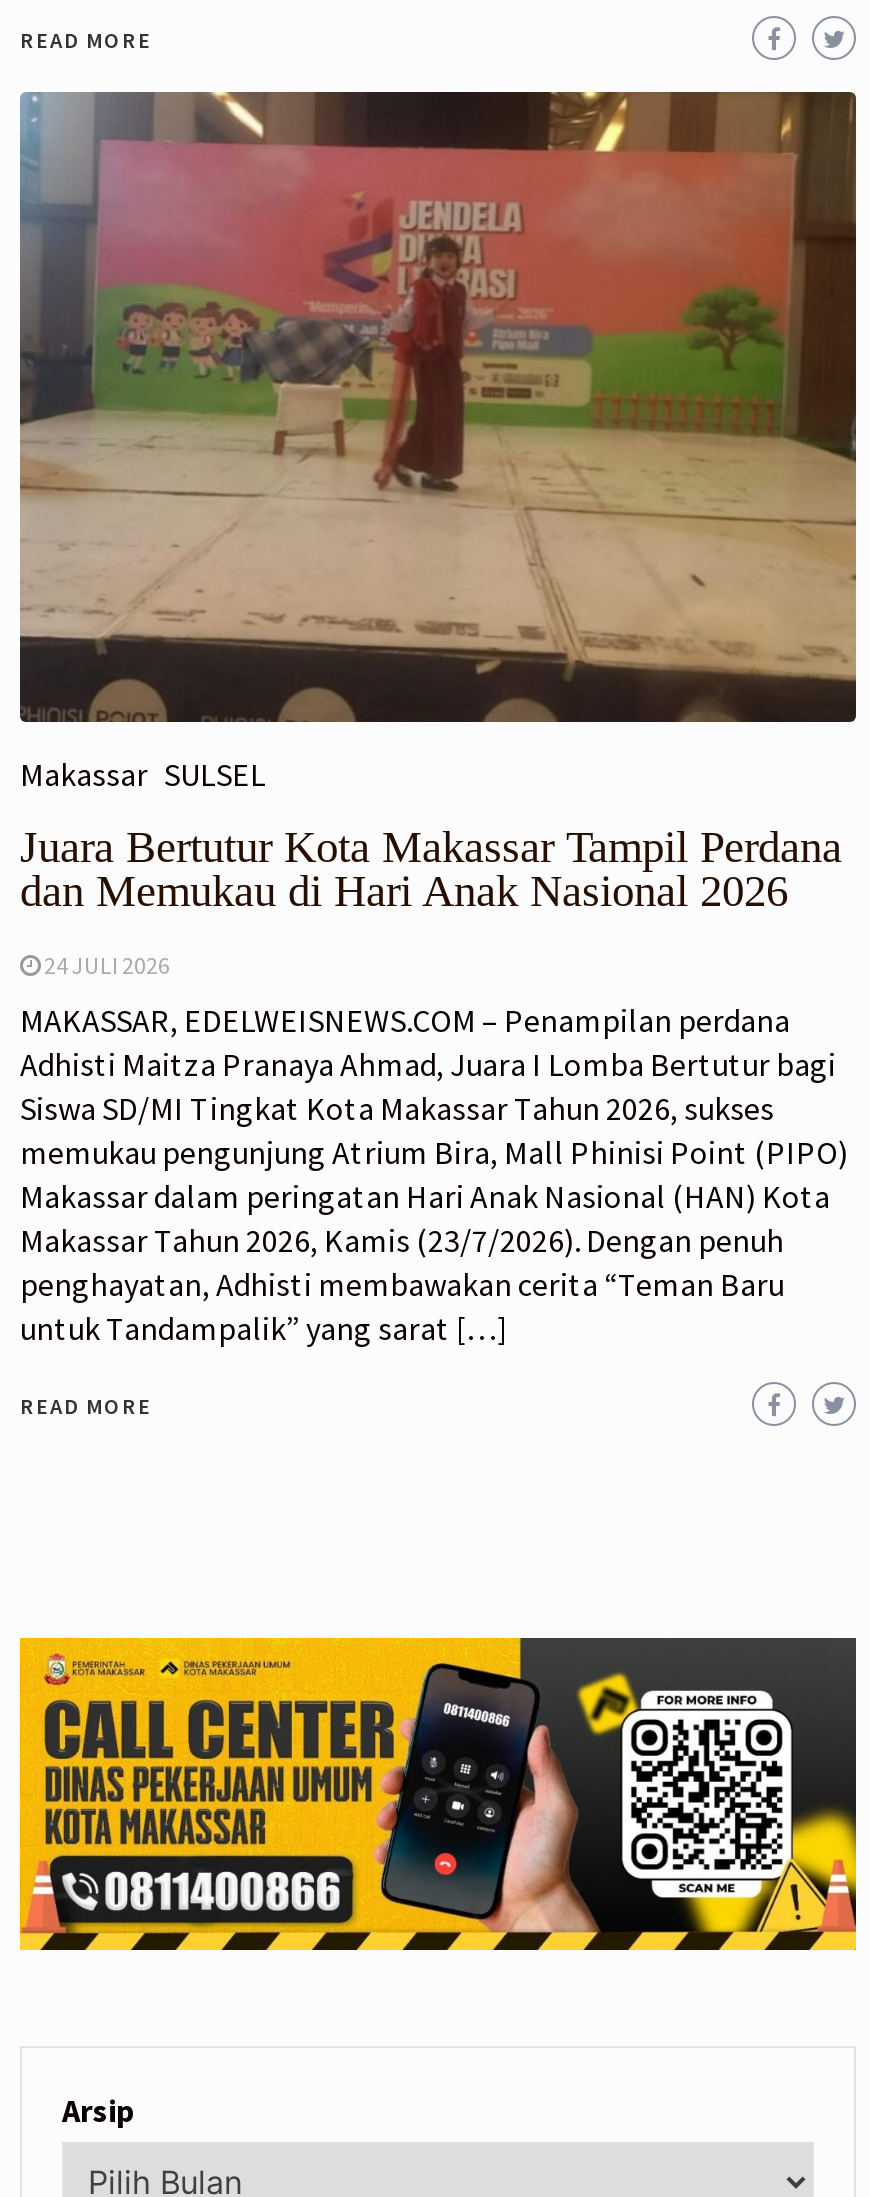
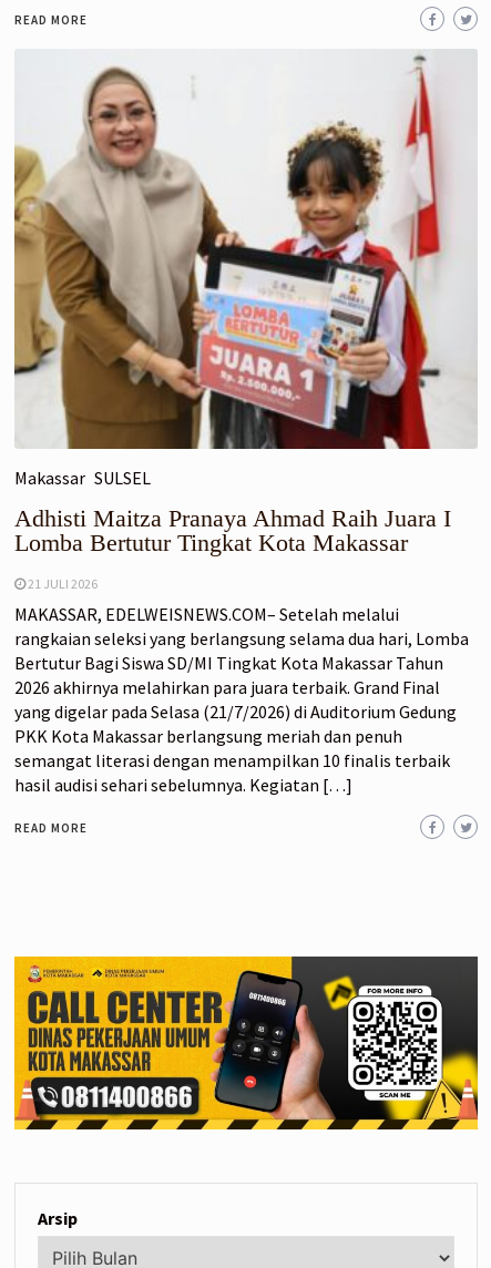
[18,90,858,724] [image] -> [14,50,478,444] [image]
[20,822,842,916] Juara Bertutur Kota Makassar Tampil Perdana | dan Memukau di Hari Anak Nasional 2026 -> [14,504,451,556] Adhisti Maitza Pranaya Ahmad Raih Juara I | Lomba Bertutur Tingkat Kota Makassar
[44,950,170,980] 24 JULI 2026 -> [28,575,98,591] 21 JULI 2026
[20,1000,848,1348] MAKASSAR, EDELWEISNEWS.COM – Penampilan perdana | Adhisti Maitza Pranaya Ahmad, Juara I Lomba Bertutur bagi | Siswa SD/MI Tingkat Kota Makassar Tahun 2026, sukses | memukau pengunjung Atrium Bira, Mall Phinisi Point (PIPO) | Makassar dalam peringatan Hari Anak Nasional (HAN) Kota | Makassar Tahun 2026, Kamis (23/7/2026). Dengan penuh | penghayatan, Adhisti membawakan cerita “Teman Baru | untuk Tandampalik” yang sarat […] -> [14,603,469,795] MAKASSAR, EDELWEISNEWS.COM– Setelah melalui | rangkaian seleksi yang berlangsung selama dua hari, Lomba | Bertutur Bagi Siswa SD/MI Tingkat Kota Makassar Tahun | 2026 akhirnya melahirkan para juara terbaik. Grand Final | yang digelar pada Selasa (21/7/2026) di Auditorium Gedung | PKK Kota Makassar berlangsung meriah dan penuh | semangat literasi dengan menampilkan 10 finalis terbaik | hasil audisi sehari sebelumnya. Kegiatan […]

